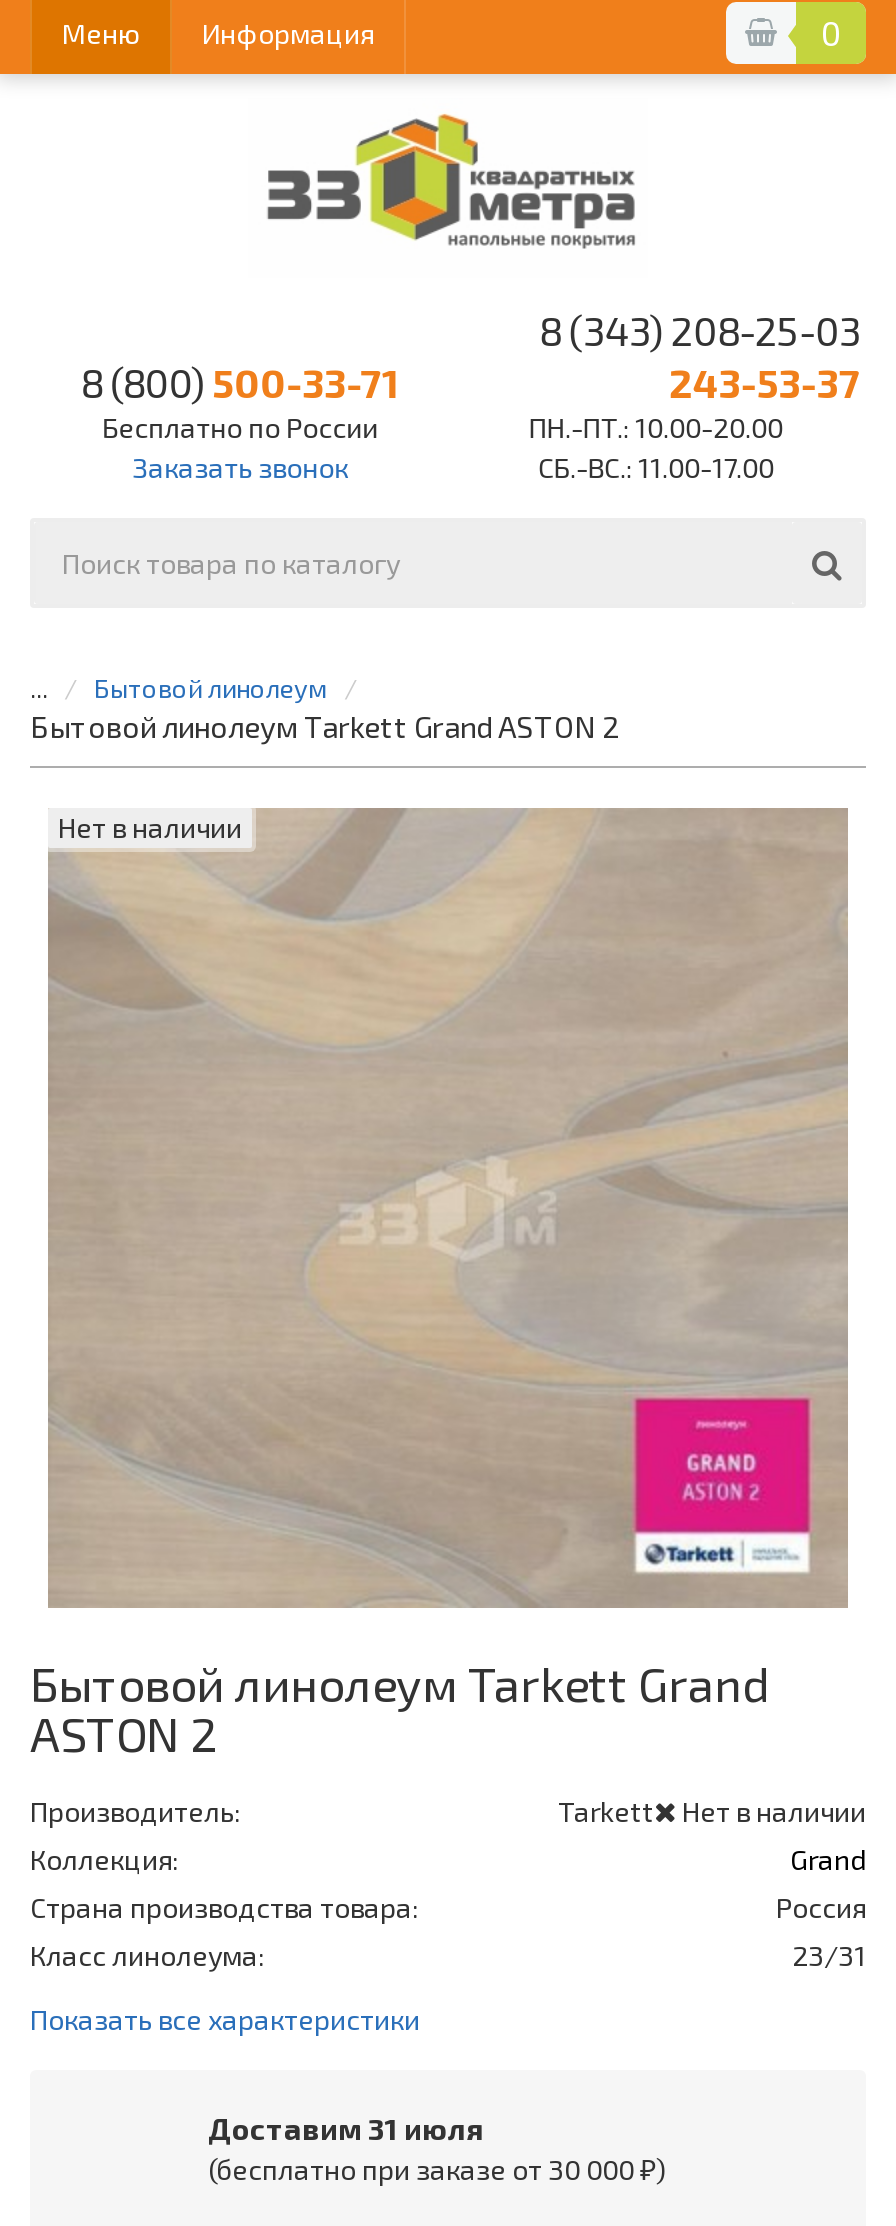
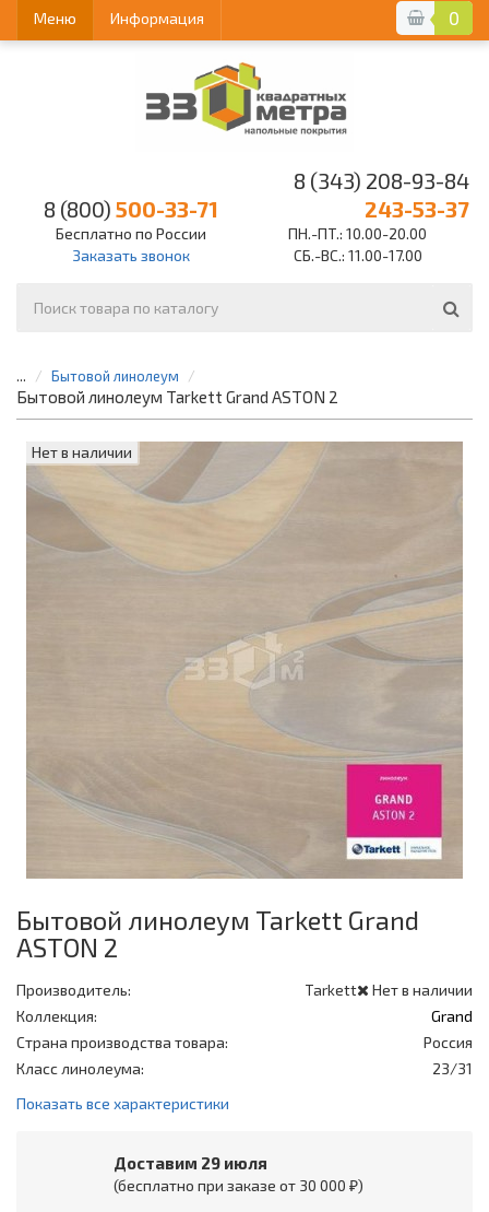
[539,306,861,354] 8 (343) 208-25-03 -> [294,167,470,193] 8 (343) 208-93-84
[208,2110,484,2146] Доставим 31 июля -> [114,1153,267,1173] Доставим 29 июля

